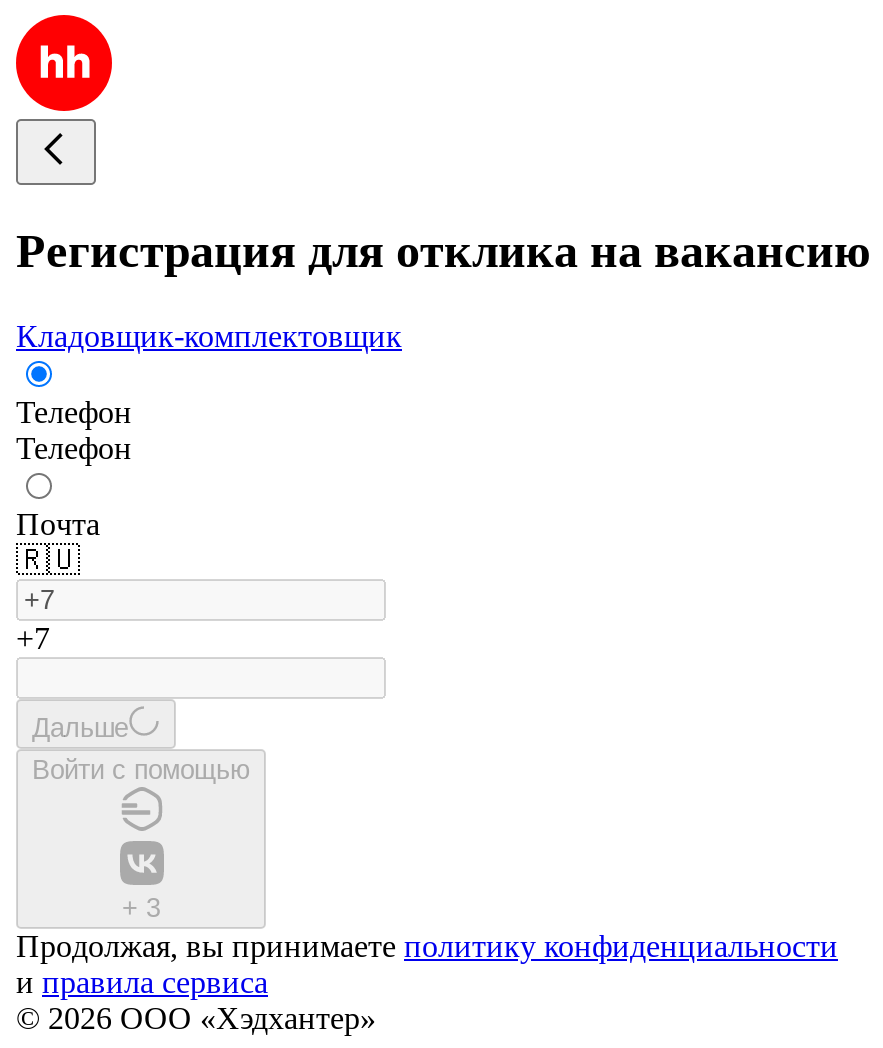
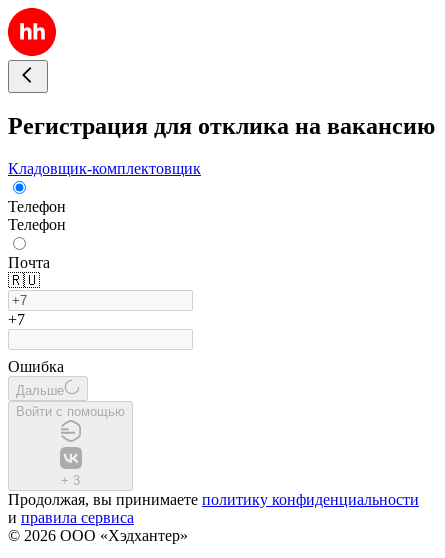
none -> [8,358,64,375] Ошибка

